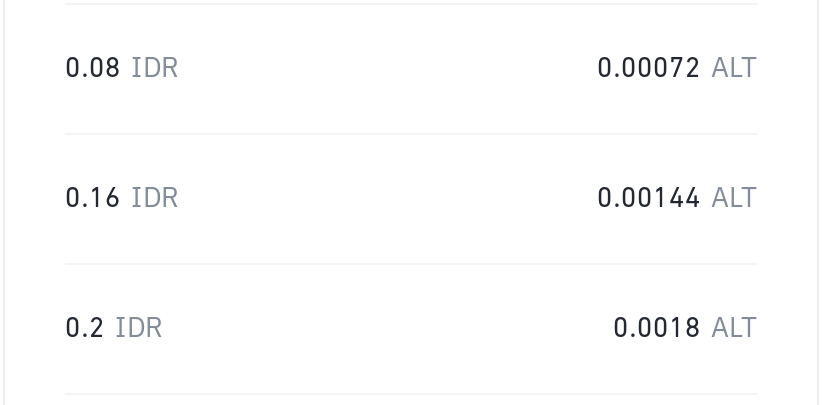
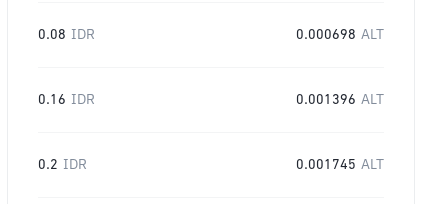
[597,55,757,83] 0.00072 ALT -> [296,28,384,42] 0.000698 ALT
[597,185,757,213] 0.00144 ALT -> [296,93,384,107] 0.001396 ALT
[613,315,757,343] 0.0018 ALT -> [296,158,384,172] 0.001745 ALT

